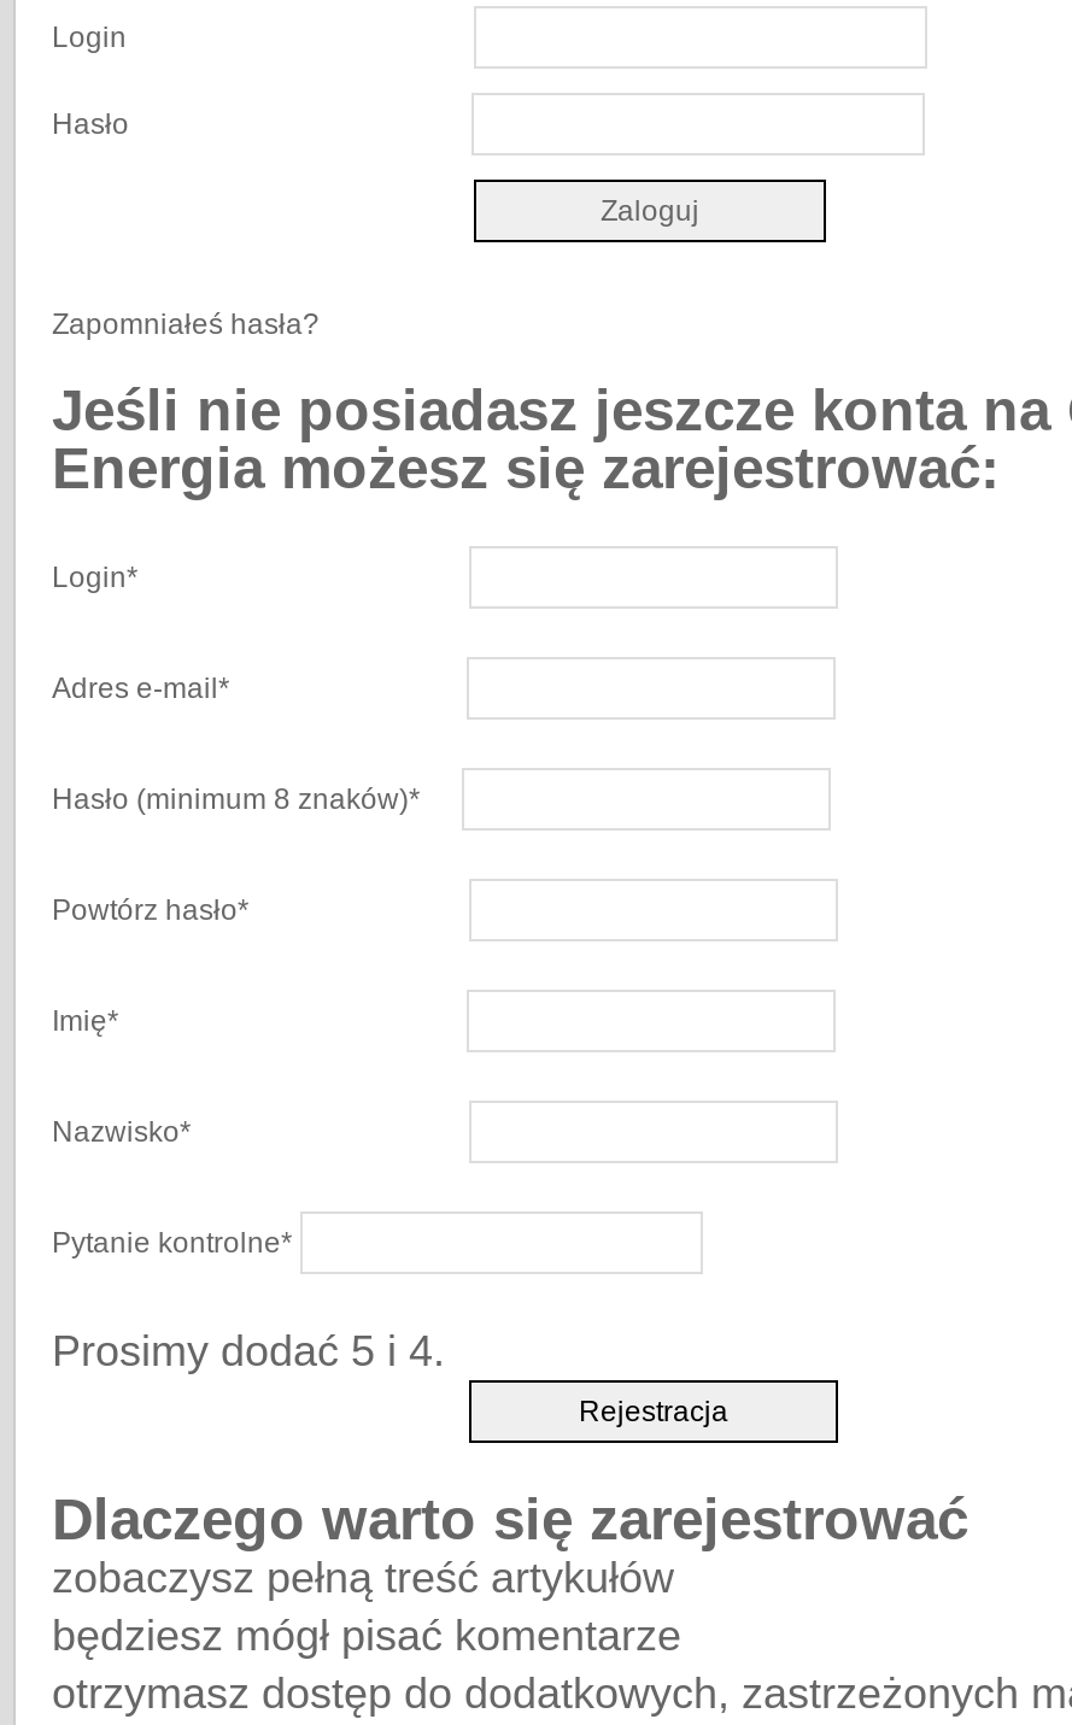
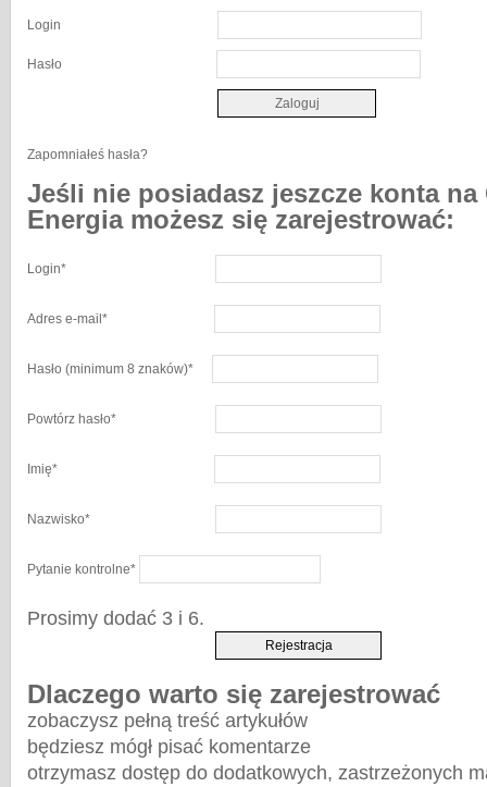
[52,1327,445,1375] Prosimy dodać 5 i 4. -> [27,607,204,629] Prosimy dodać 3 i 6.

